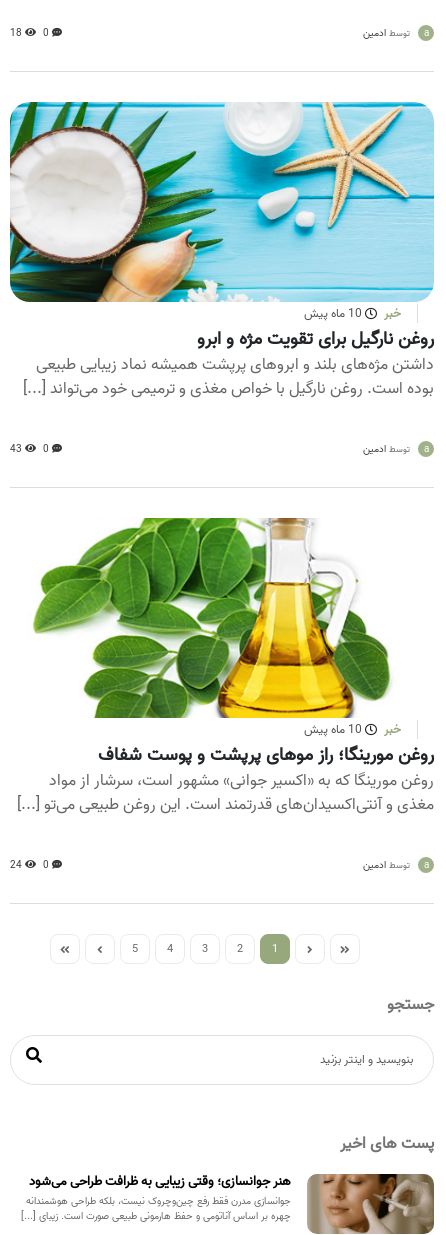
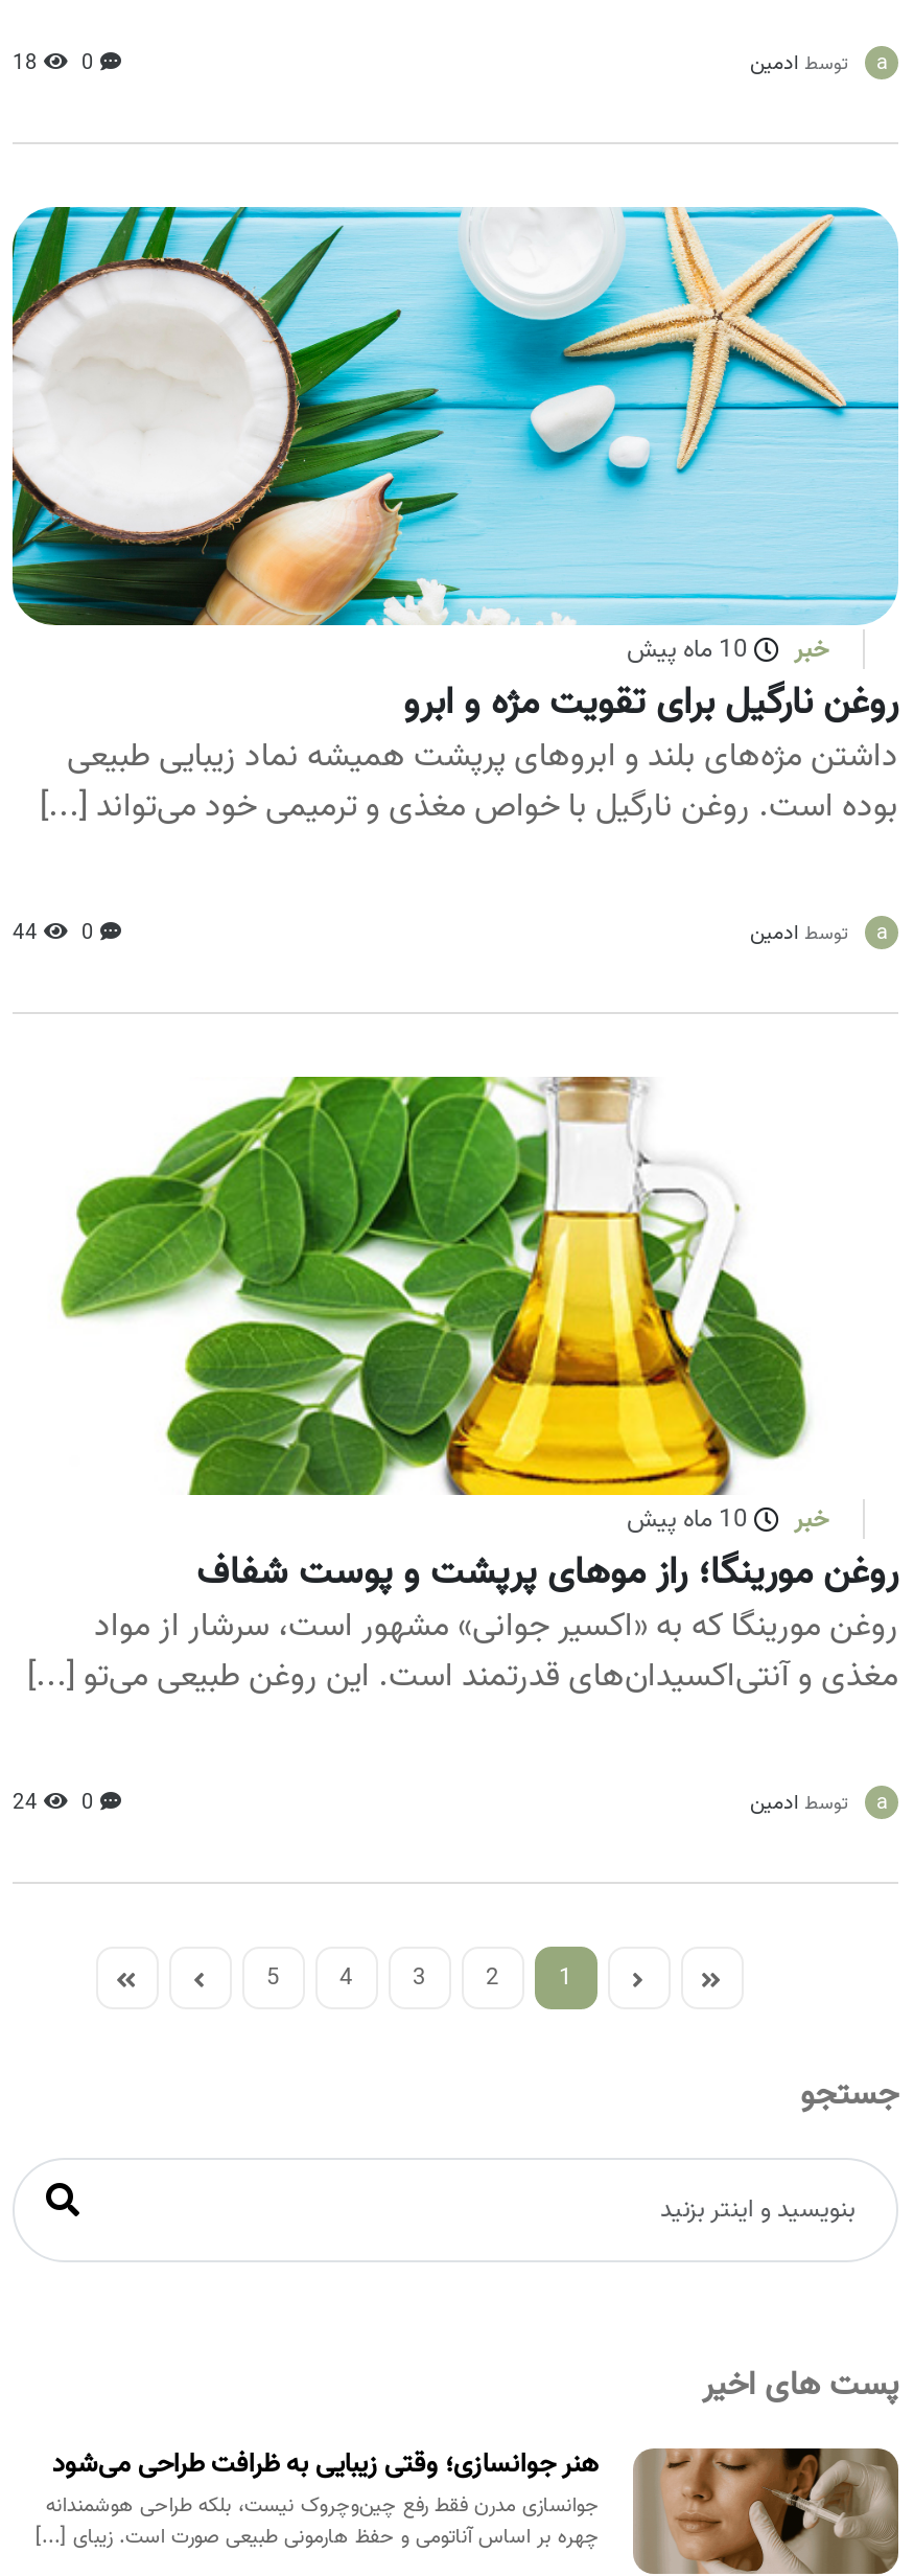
[10,440,49,456] 43 0 -> [13,915,94,948] 44 0

